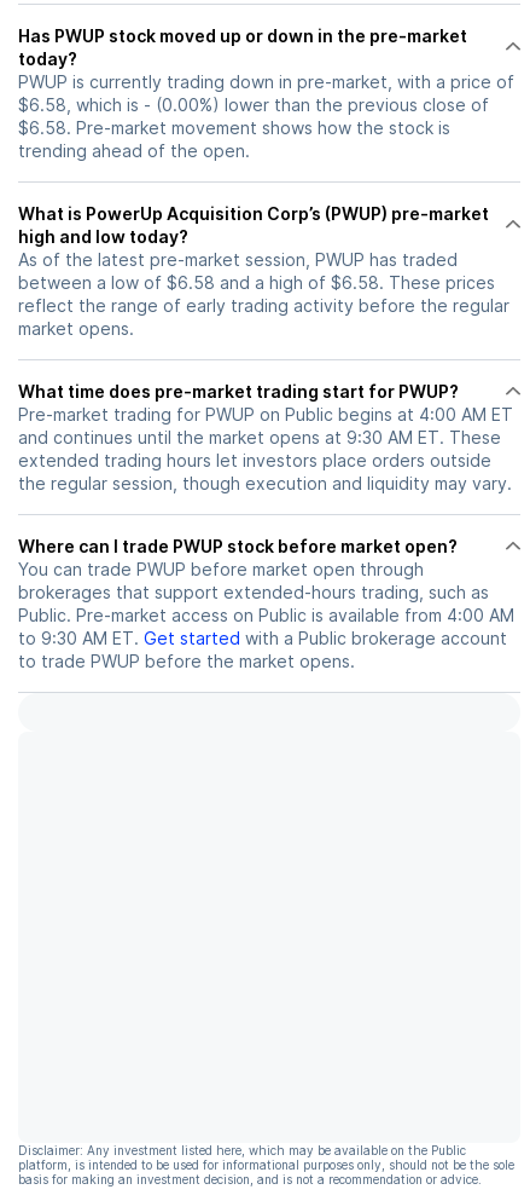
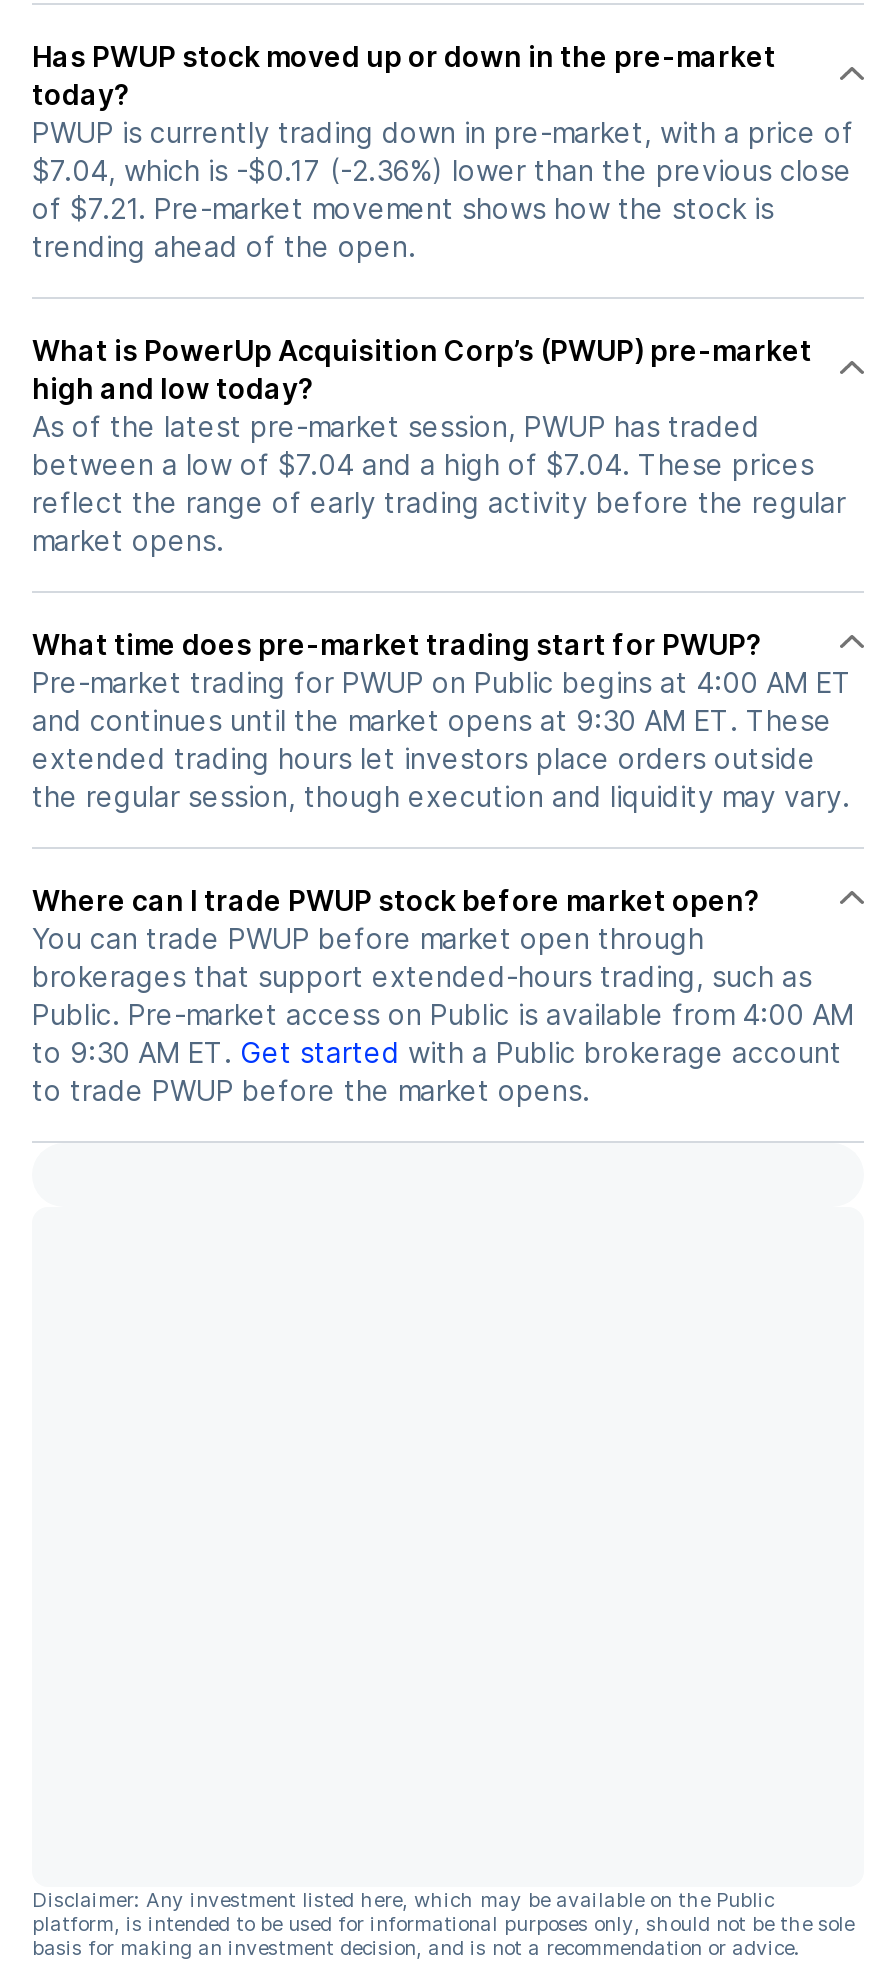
[18,94,489,138] $6.58, which is - (0.00%) lower than the previous close of | $6.58. Pre-market movement shows how the stock is -> [32,152,852,224] $7.04, which is -$0.17 (-2.36%) lower than the previous close | of $7.21. Pre-market movement shows how the stock is
[18,272,495,293] between a low of $6.58 and a high of $6.58. These prices -> [32,446,814,480] between a low of $7.04 and a high of $7.04. These prices

